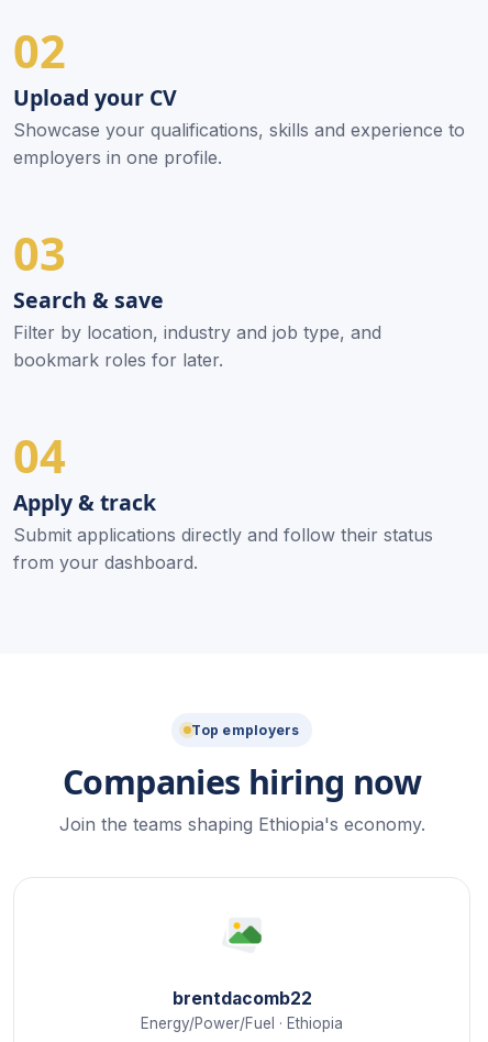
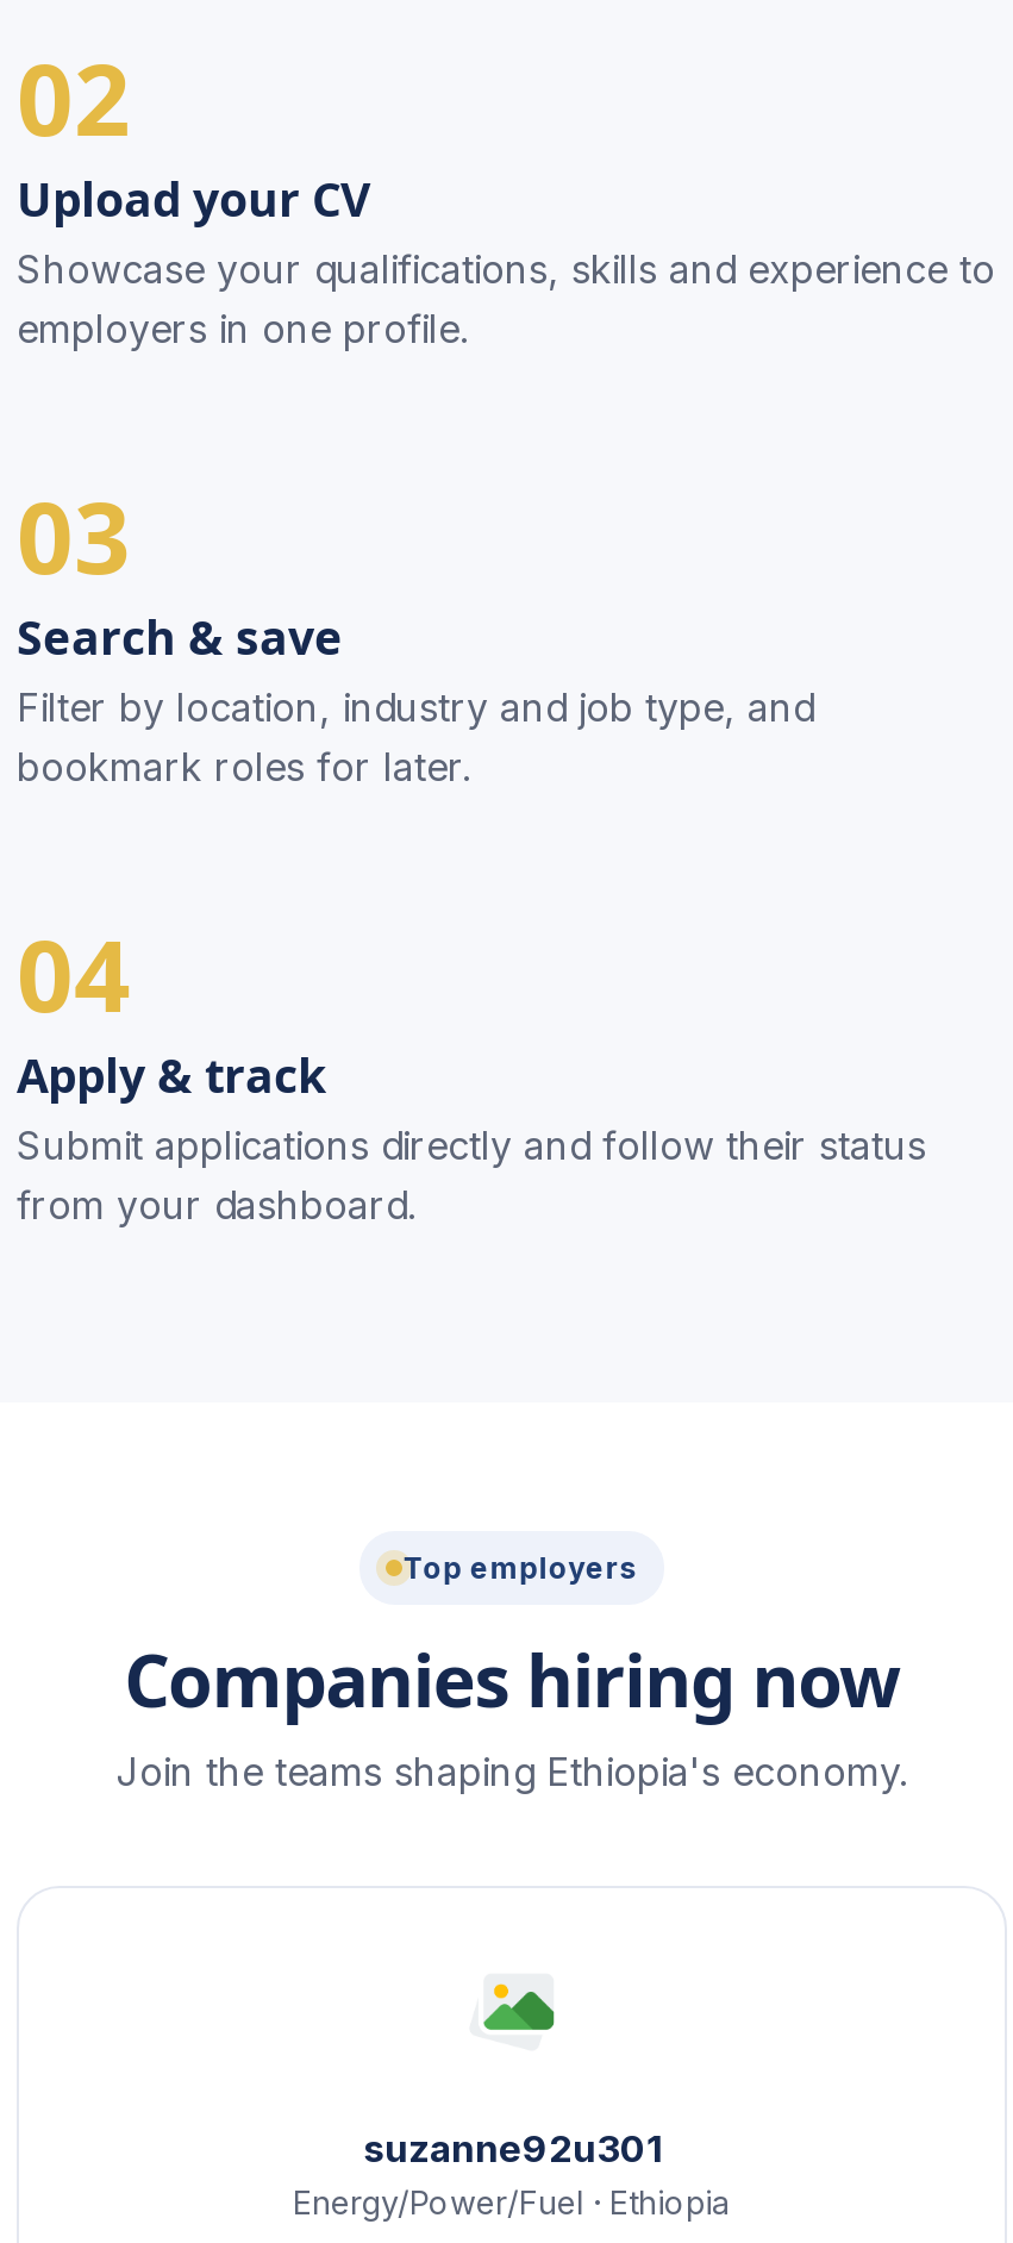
[172,988,312,1009] brentdacomb22 -> [363,2127,661,2172] suzanne92u301

